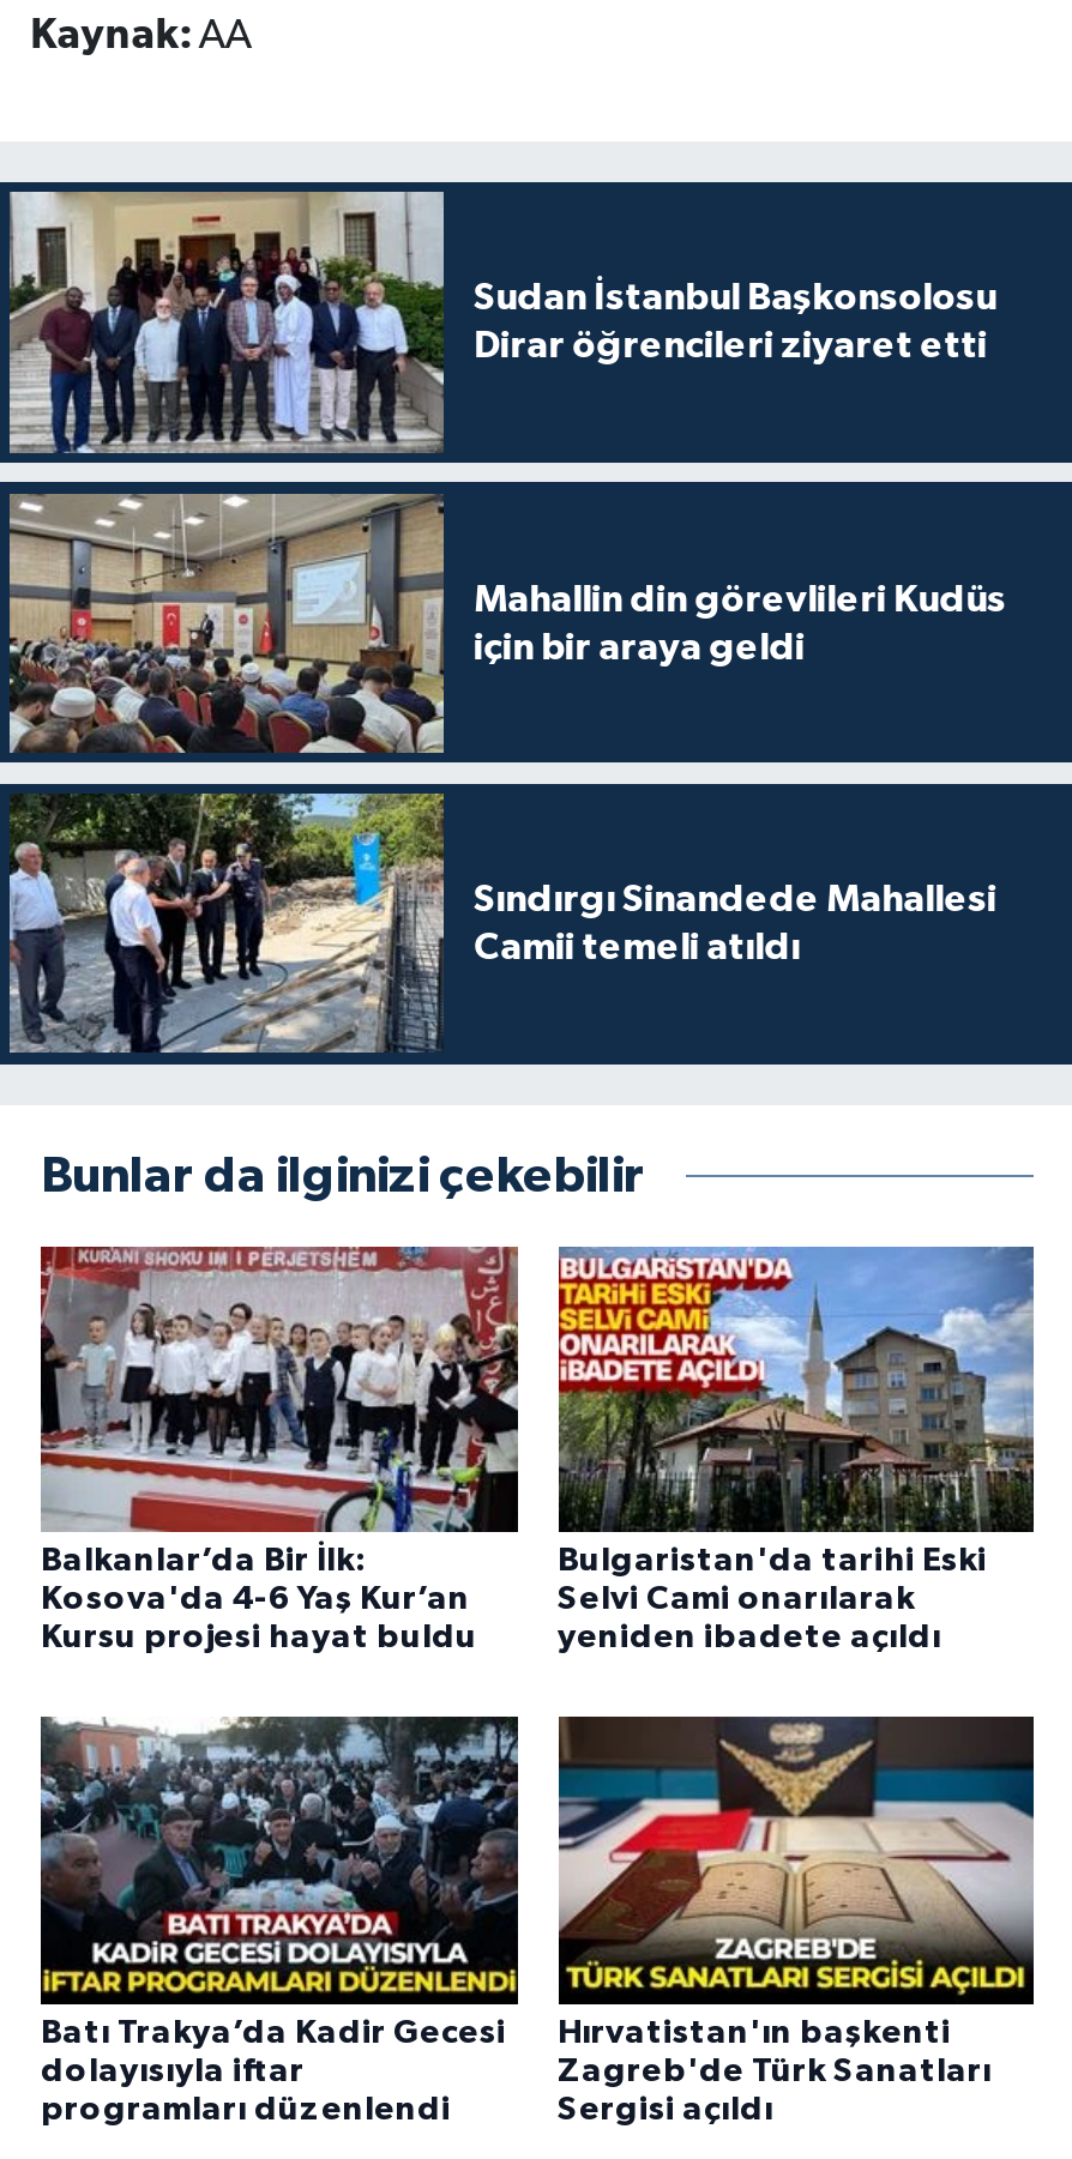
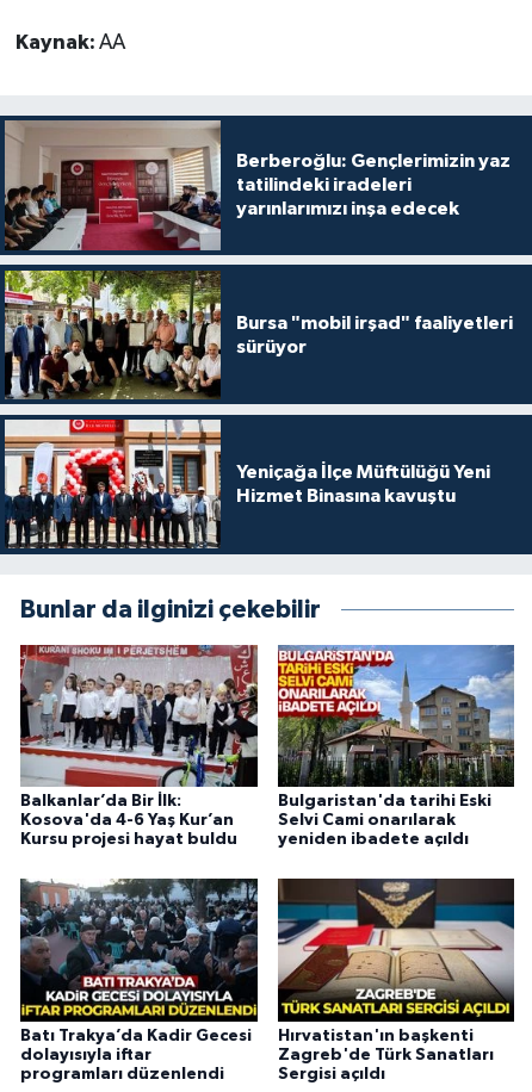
[7,192,997,456] [image] | Sudan İstanbul Başkonsolosu | Dirar öğrencileri ziyaret etti -> [4,120,510,252] [image] | Berberoğlu: Gençlerimizin yaz | tatilindeki iradeleri | yarınlarımızı inşa edecek
[7,491,1006,755] [image] | Mahallin din görevlileri Kudüs | için bir araya geldi -> [5,271,512,401] [image] | Bursa "mobil irşad" faaliyetleri | sürüyor
[7,791,997,1055] [image] | Sındırgı Sinandede Mahallesi | Camii temeli atıldı -> [4,418,490,550] [image] | Yeniçağa İlçe Müftülüğü Yeni | Hizmet Binasına kavuştu

